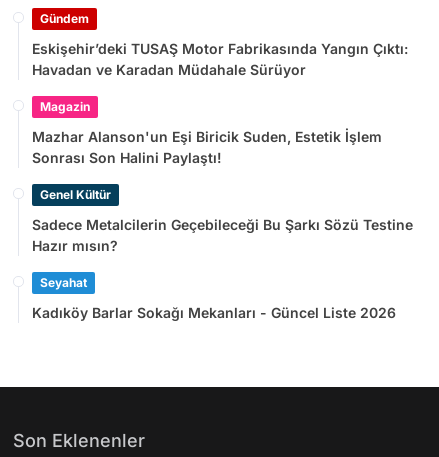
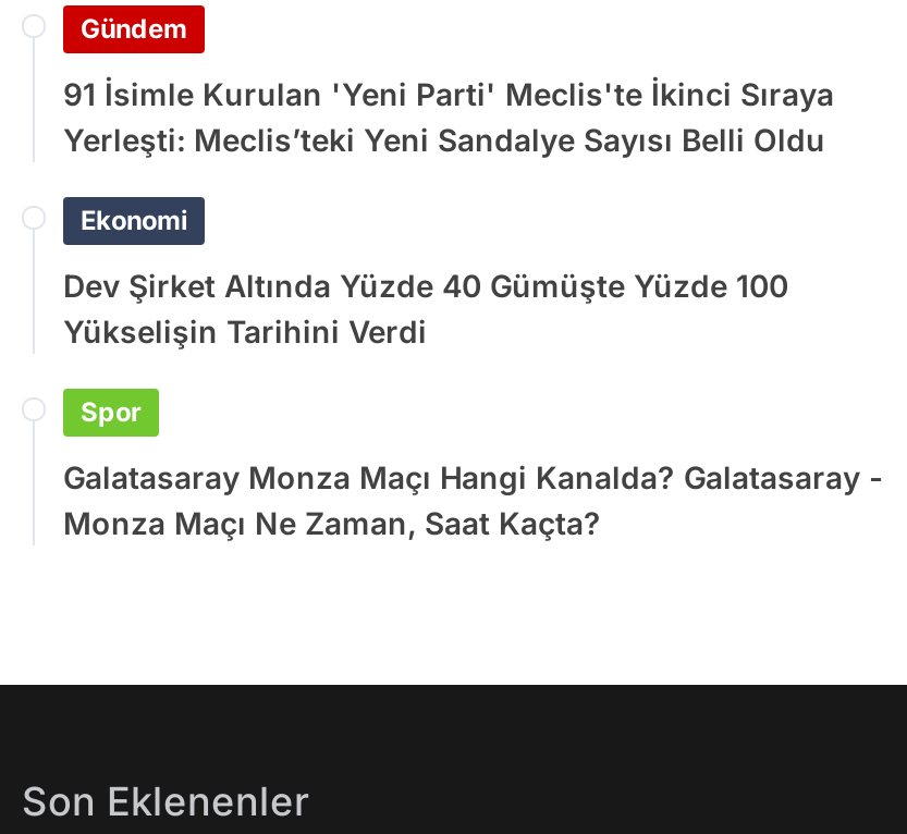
[32,40,413,321] Eskişehir’deki TUSAŞ Motor Fabrikasında Yangın Çıktı: | Havadan ve Karadan Müdahale Sürüyor | Magazin | Mazhar Alanson'un Eşi Biricik Suden, Estetik İşlem | Sonrası Son Halini Paylaştı! | Genel Kültür | Sadece Metalcilerin Geçebileceği Bu Şarkı Sözü Testine | Hazır mısın? | Seyahat | Kadıköy Barlar Sokağı Mekanları - Güncel Liste 2026 -> [63,75,884,541] 91 İsimle Kurulan 'Yeni Parti' Meclis'te İkinci Sıraya | Yerleşti: Meclis’teki Yeni Sandalye Sayısı Belli Oldu | Ekonomi | Dev Şirket Altında Yüzde 40 Gümüşte Yüzde 100 | Yükselişin Tarihini Verdi | Spor | Galatasaray Monza Maçı Hangi Kanalda? Galatasaray - | Monza Maçı Ne Zaman, Saat Kaçta?

